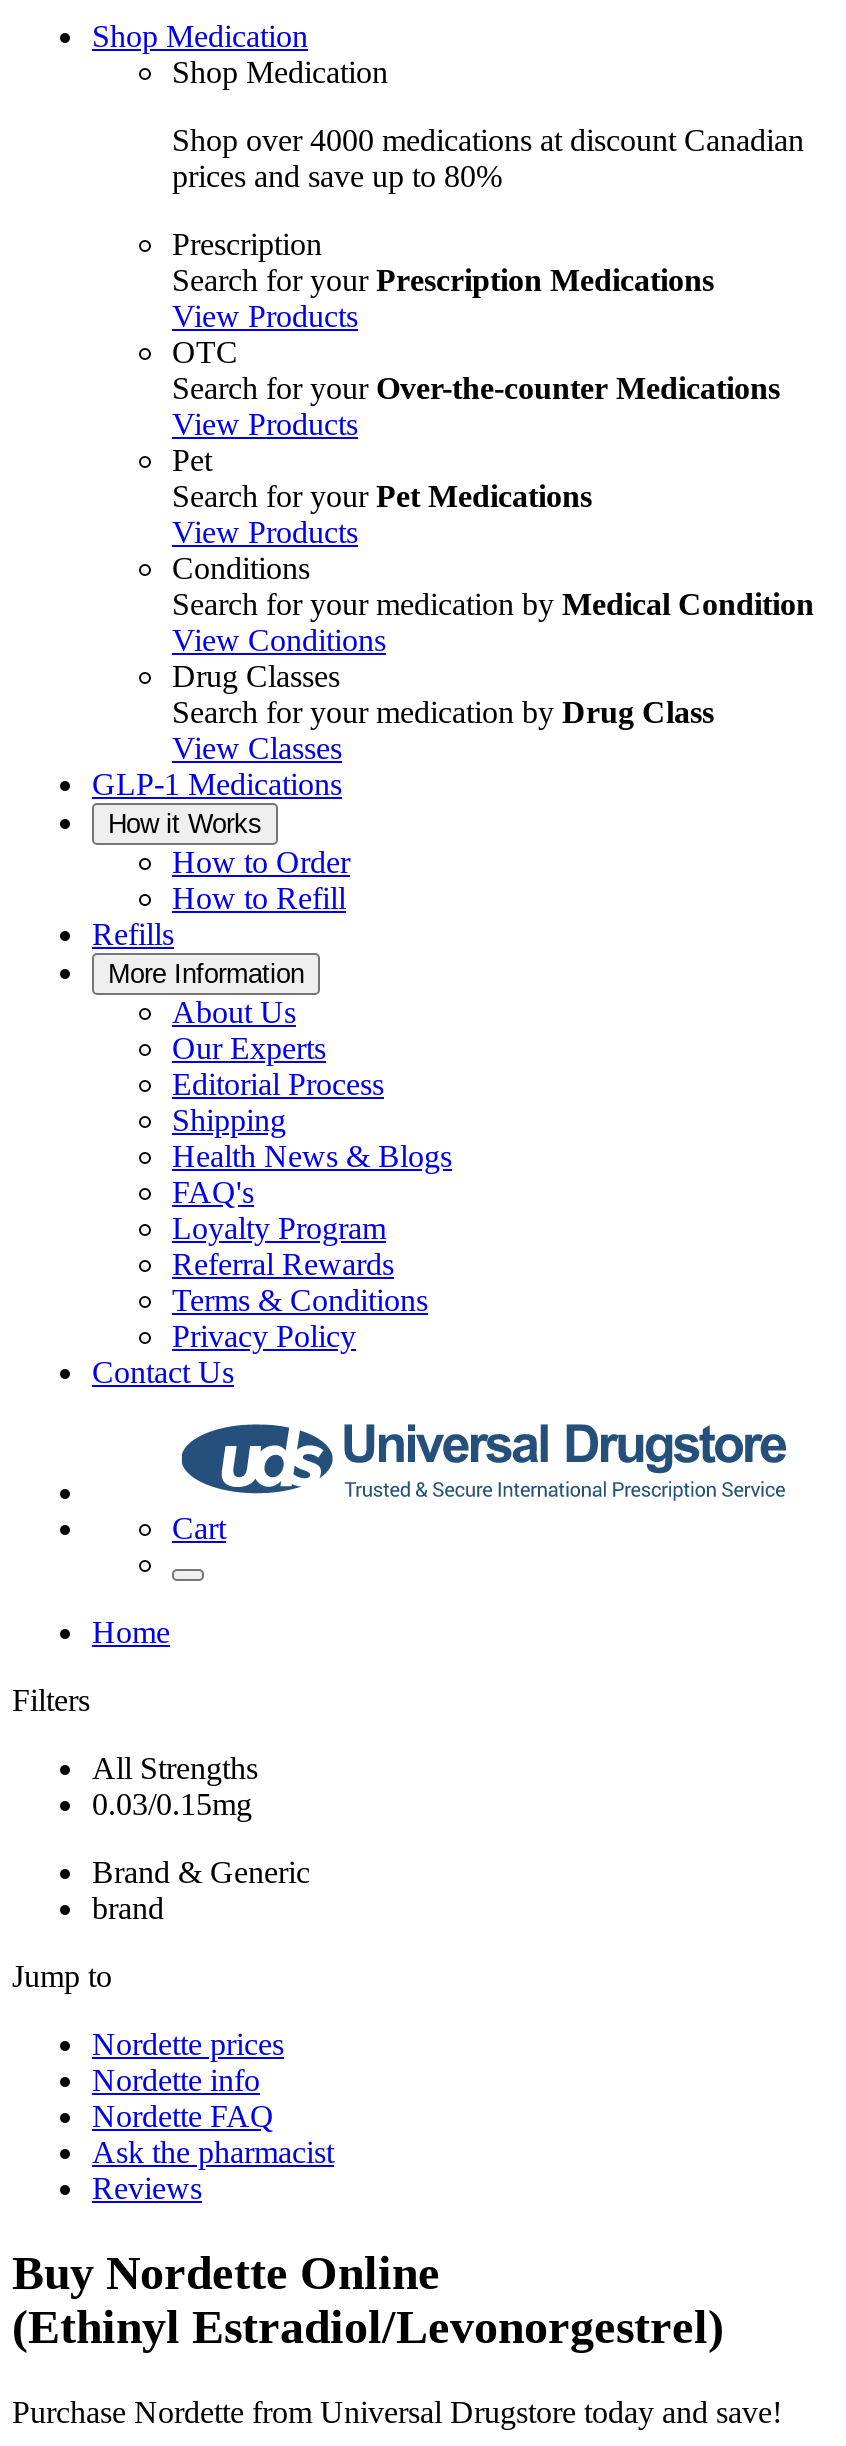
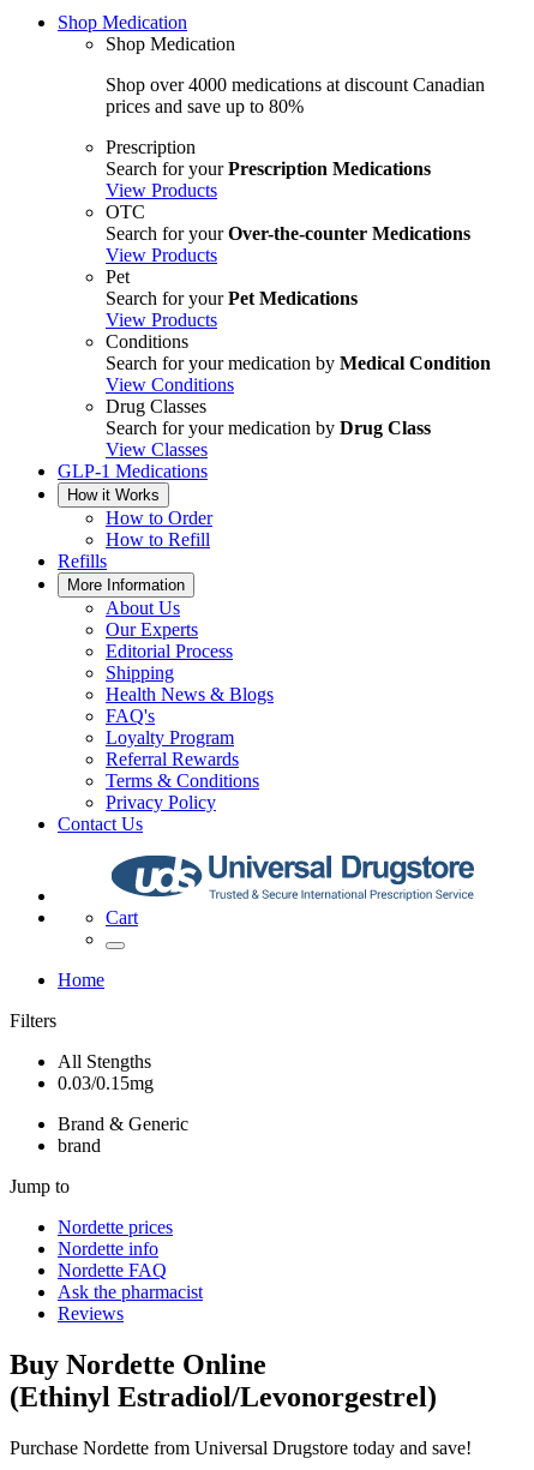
[92,1751,258,1785] All Strengths -> [58,1051,151,1072] All Stengths

